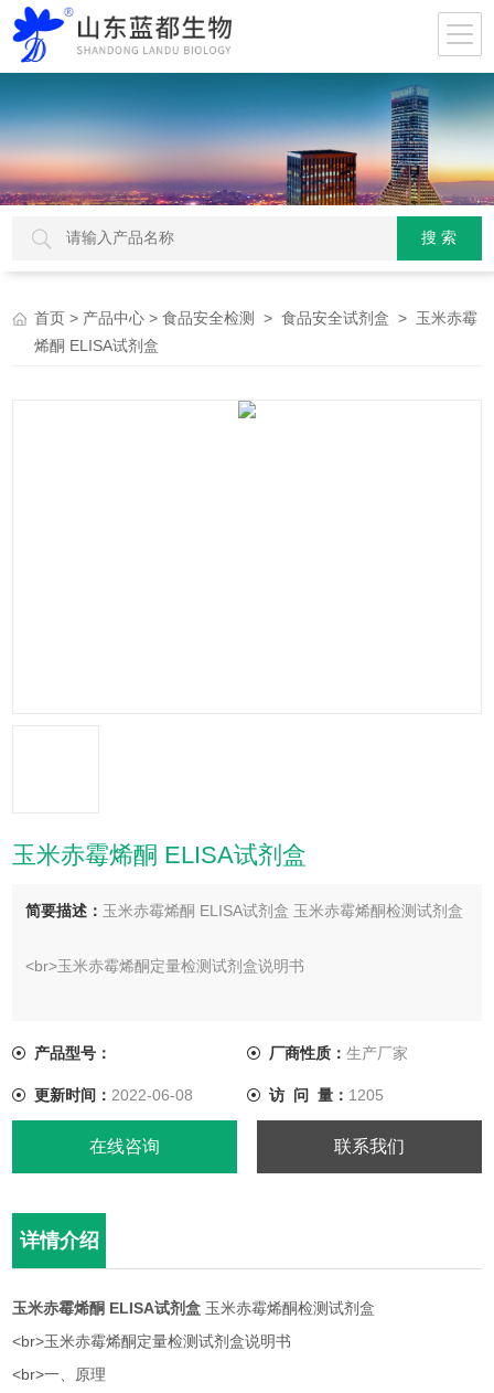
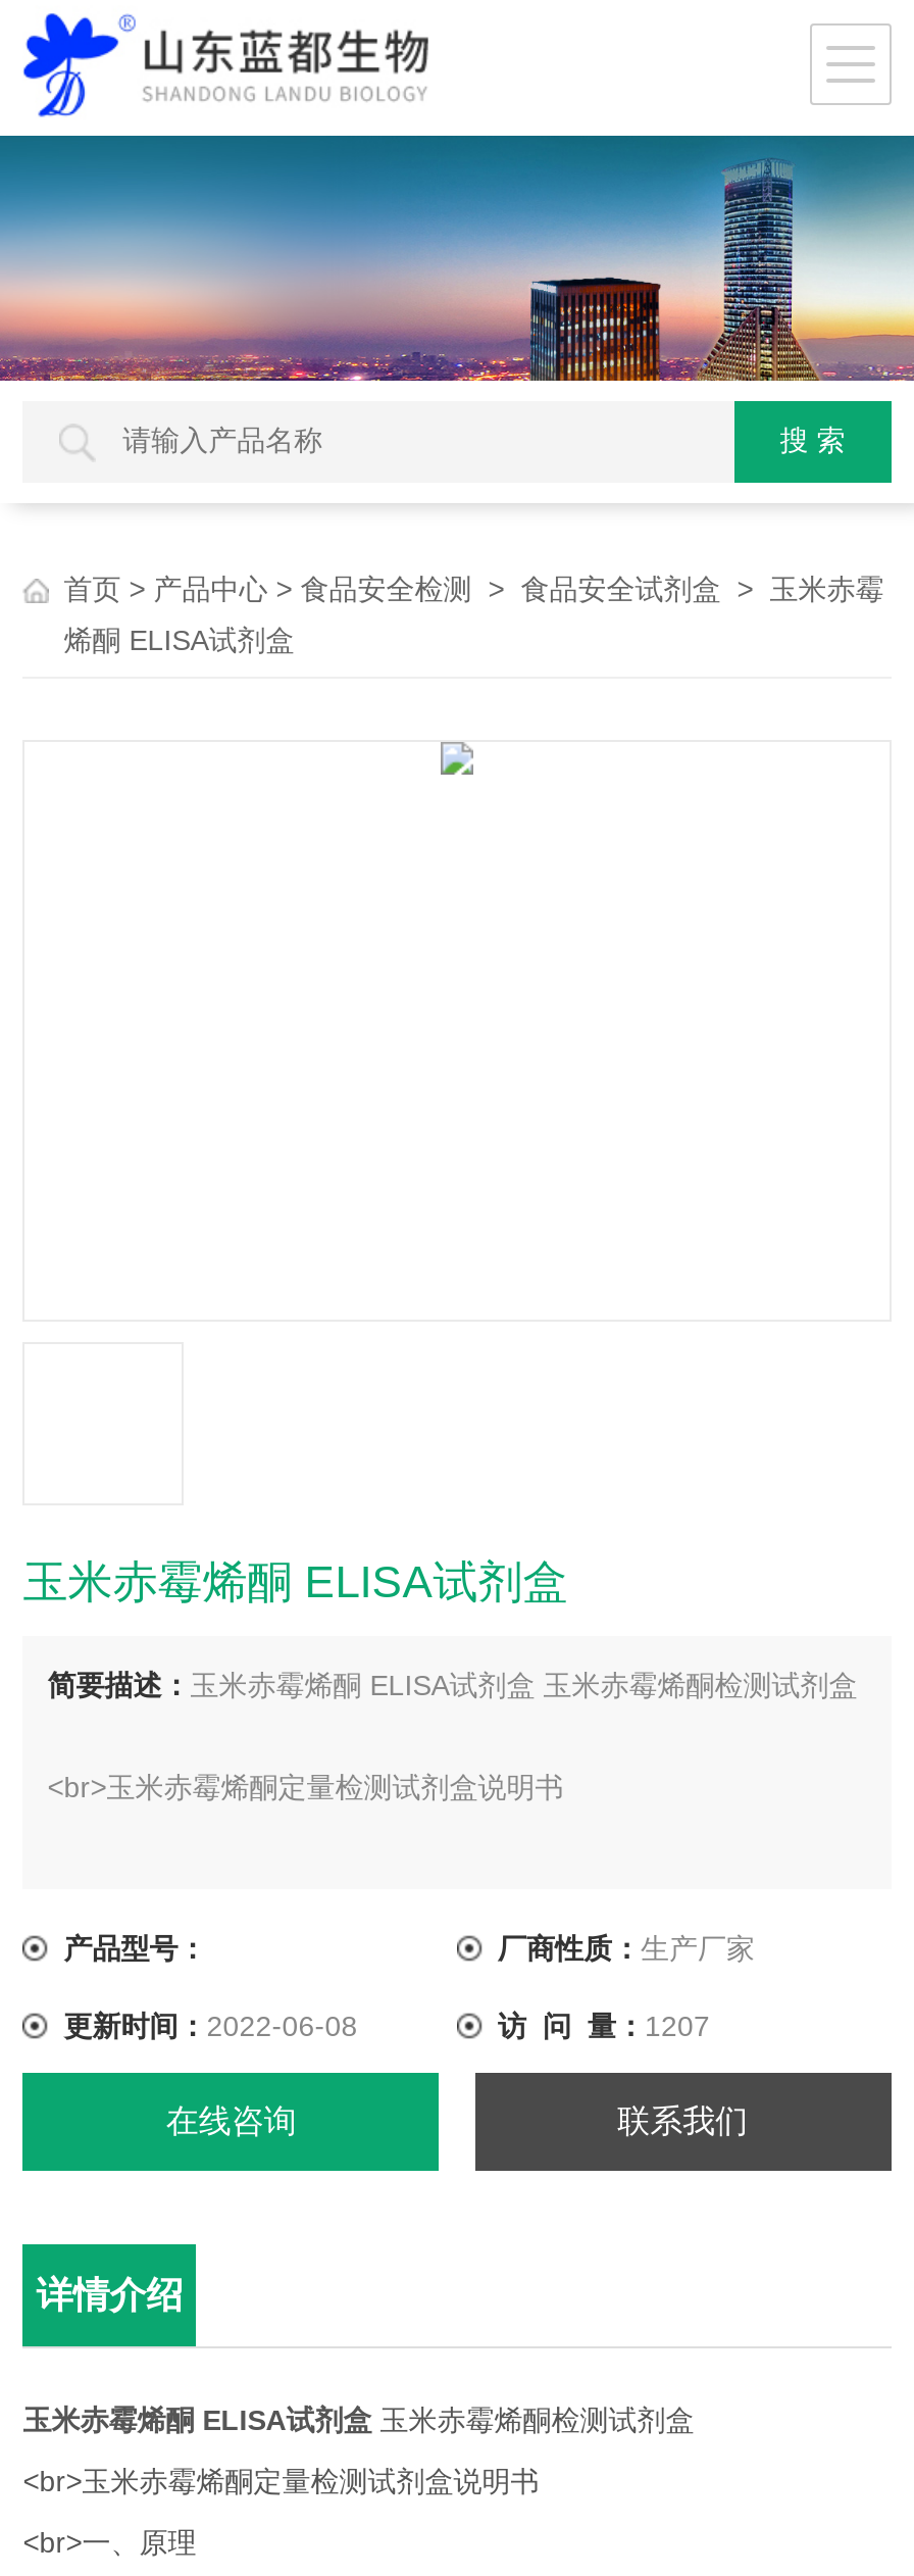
[269,1086,384,1104] 访 问 量：1205 -> [498,2010,710,2042] 访 问 量：1207

